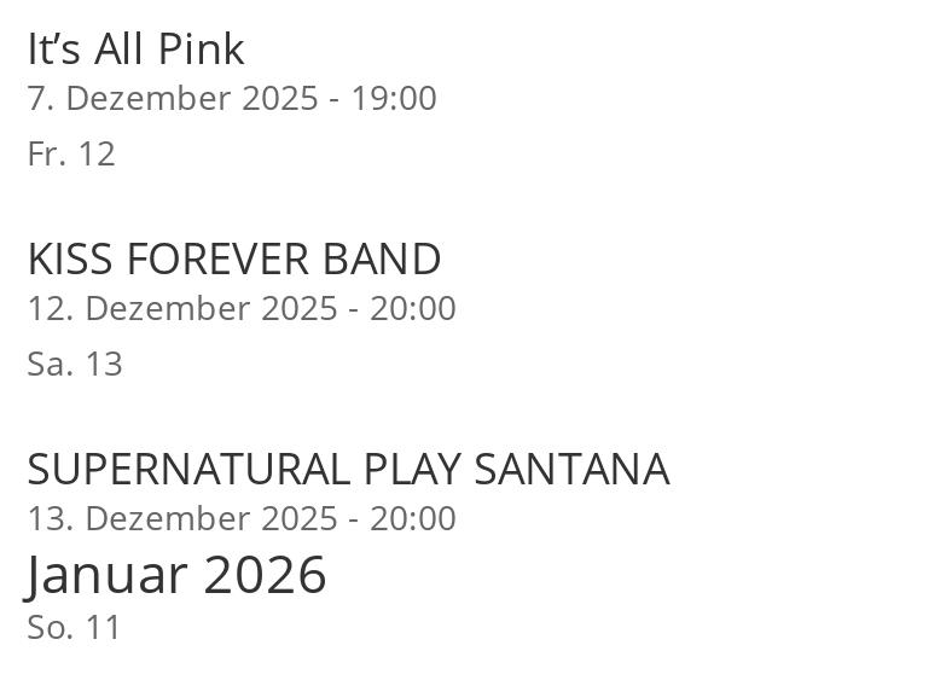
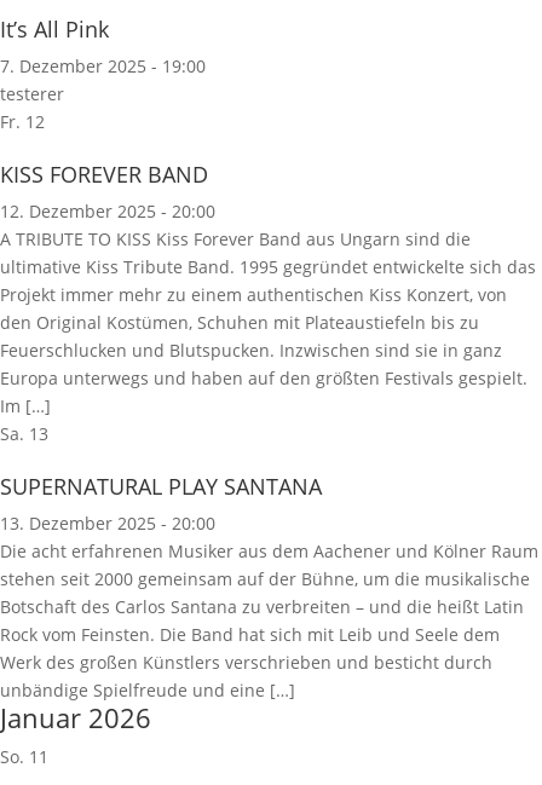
none -> [0,82,64,105] testerer
none -> [0,227,536,417] A TRIBUTE TO KISS Kiss Forever Band aus Ungarn sind die | ultimative Kiss Tribute Band. 1995 gegründet entwickelte sich das | Projekt immer mehr zu einem authentischen Kiss Konzert, von | den Original Kostümen, Schuhen mit Plateaustiefeln bis zu | Feuerschlucken und Blutspucken. Inzwischen sind sie in ganz | Europa unterwegs und haben auf den größten Festivals gespielt. | Im […]
none -> [0,539,538,701] Die acht erfahrenen Musiker aus dem Aachener und Kölner Raum | stehen seit 2000 gemeinsam auf der Bühne, um die musikalische | Botschaft des Carlos Santana zu verbreiten – und die heißt Latin | Rock vom Feinsten. Die Band hat sich mit Leib und Seele dem | Werk des großen Künstlers verschrieben und besticht durch | unbändige Spielfreude und eine […]

